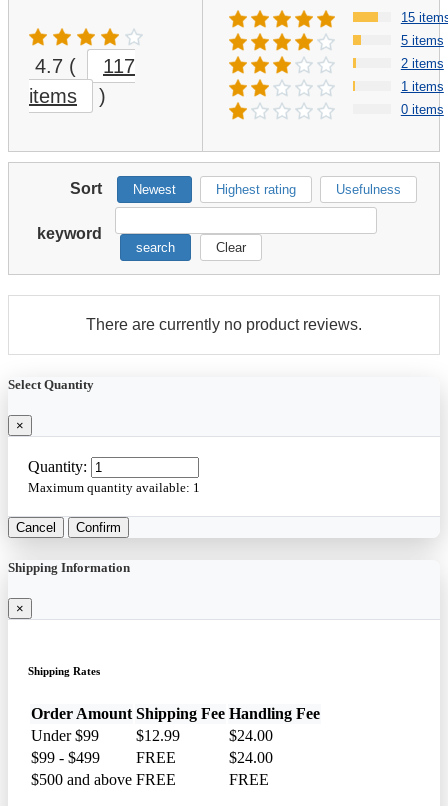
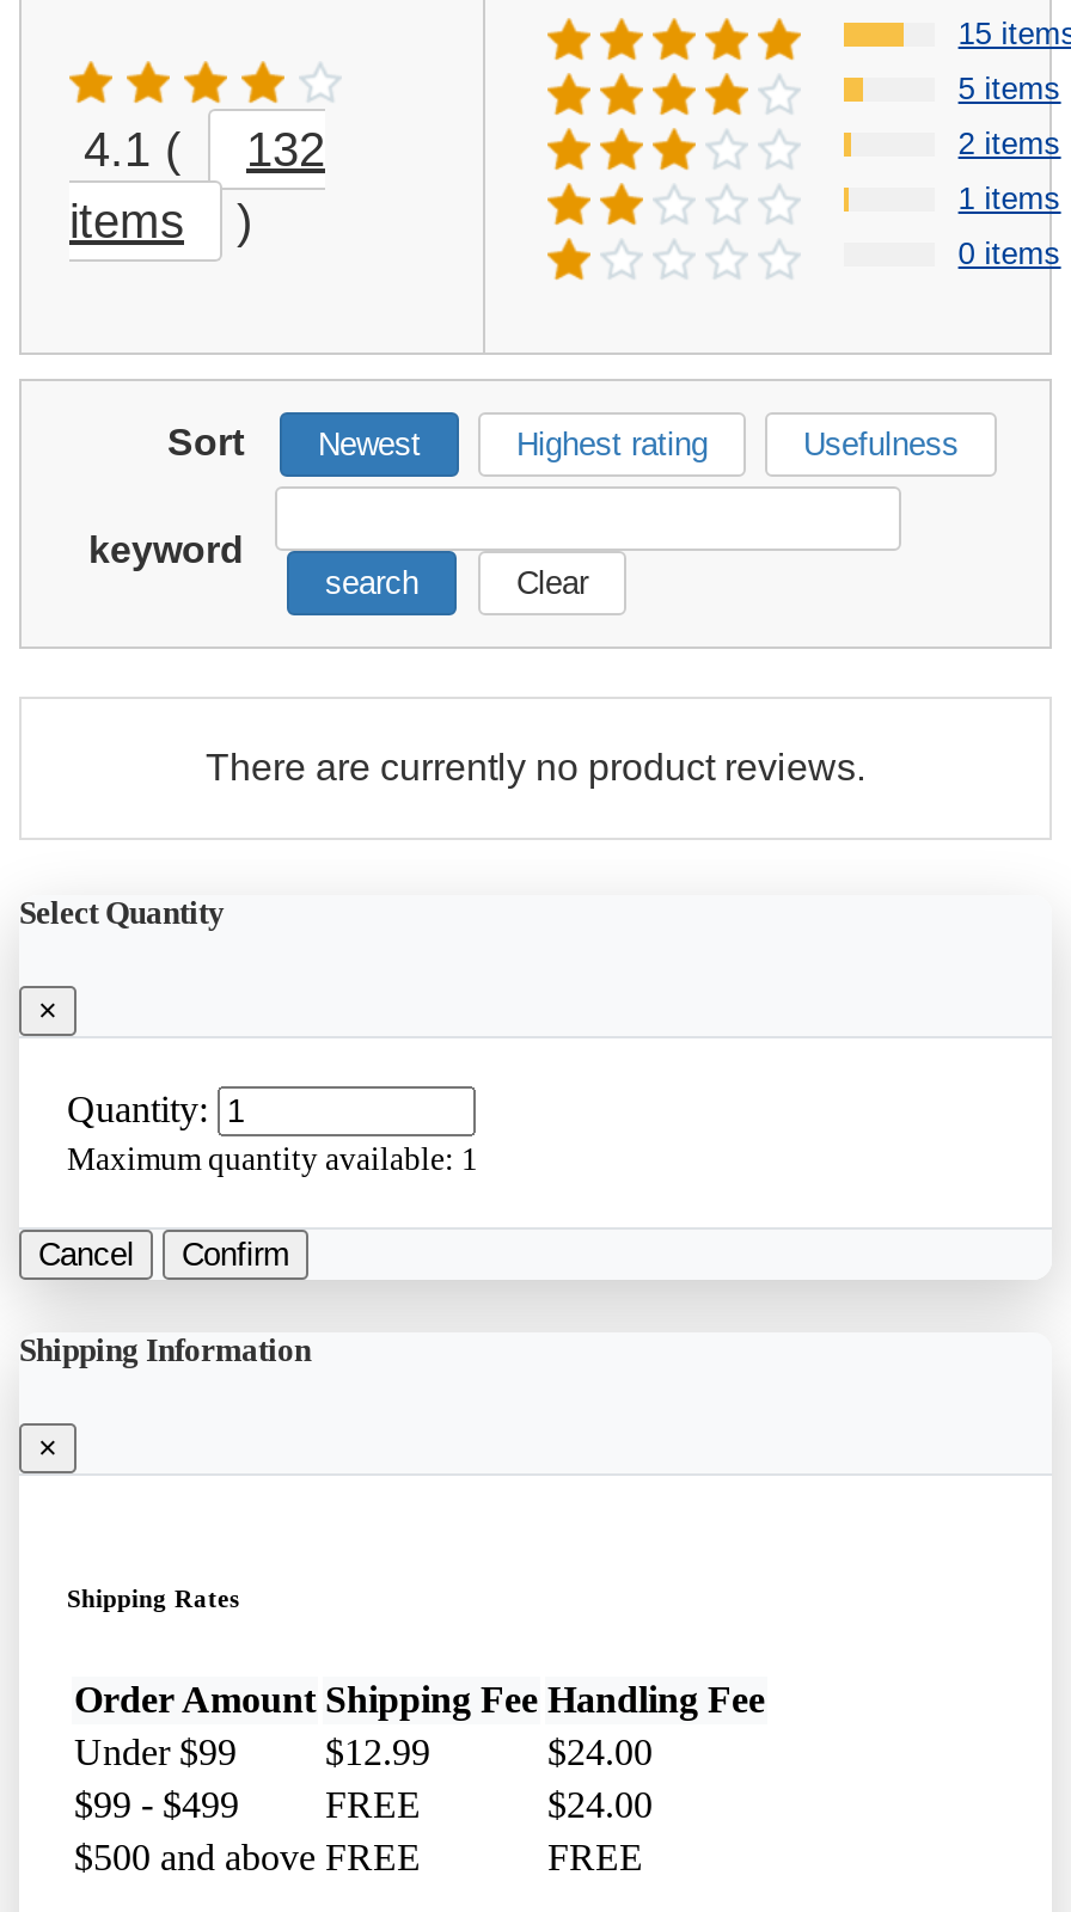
[29,55,82,77] 4.7 ( -> [69,124,196,176] 4.1 (
[103,55,135,77] 117 -> [246,124,325,176] 132

